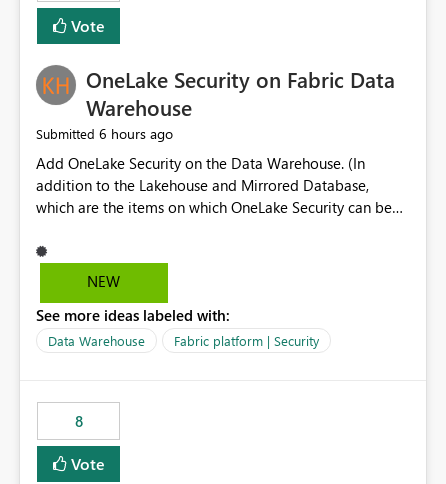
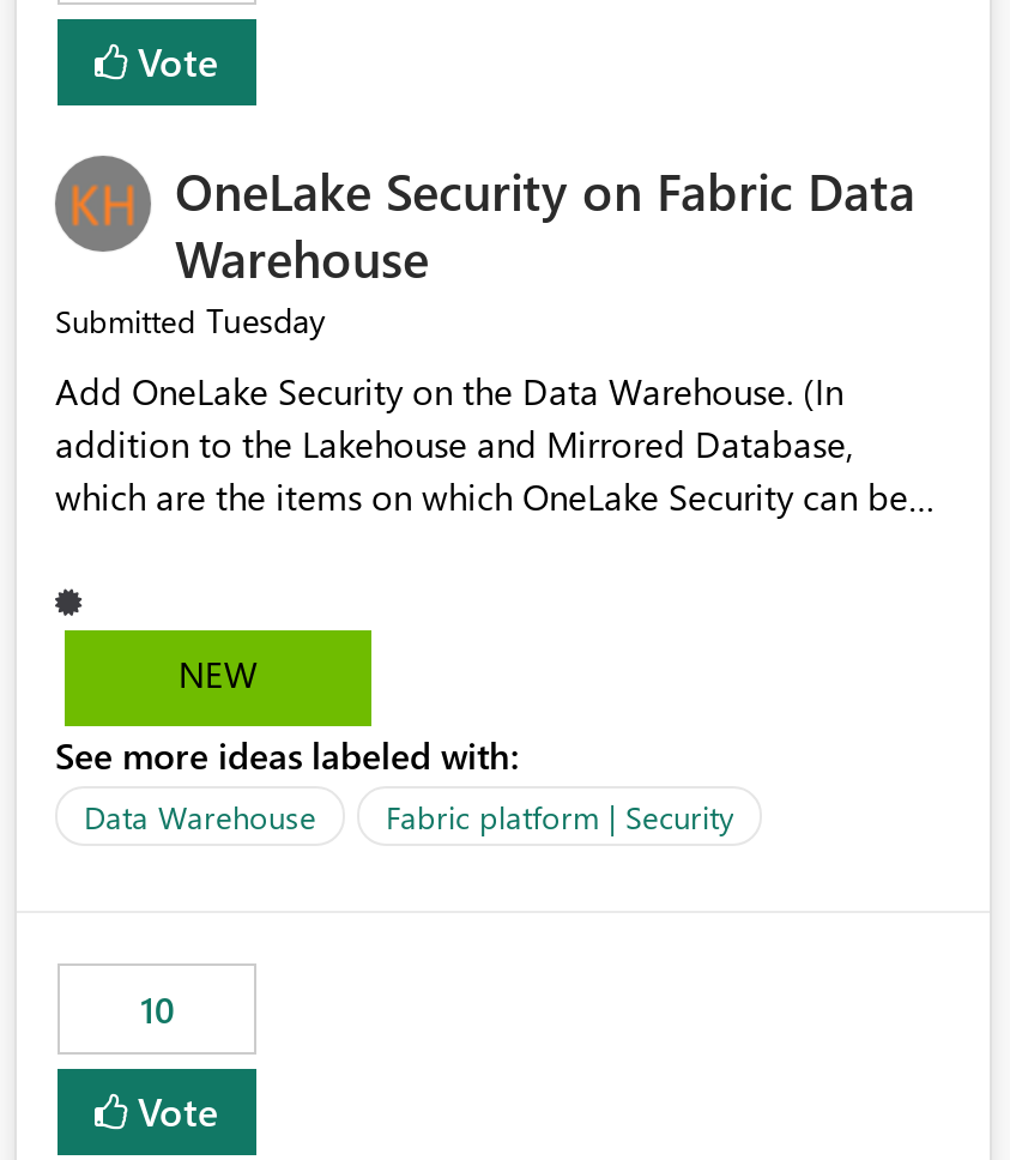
[36,124,173,143] Submitted 6 hours ago -> [55,298,326,344] Submitted Tuesday
[74,411,82,431] 8 -> [140,986,174,1034] 10

